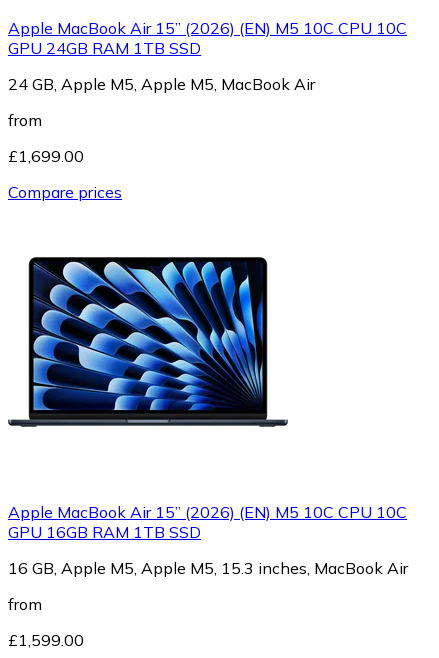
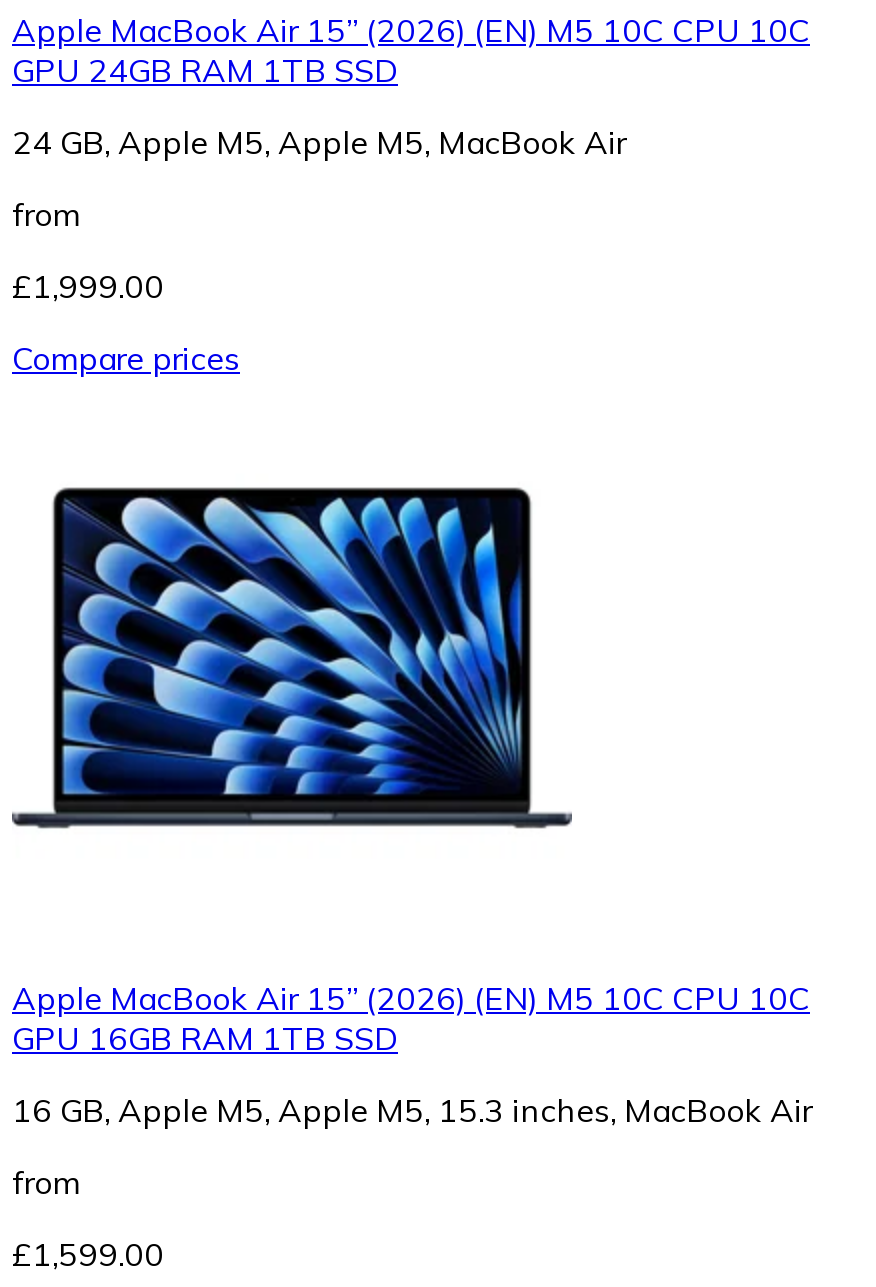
[8,145,84,165] £1,699.00 -> [12,265,164,305] £1,999.00

